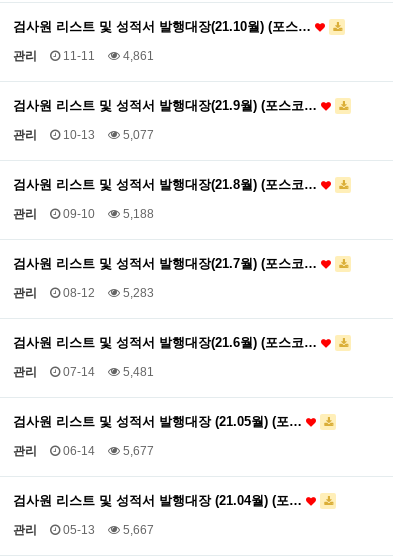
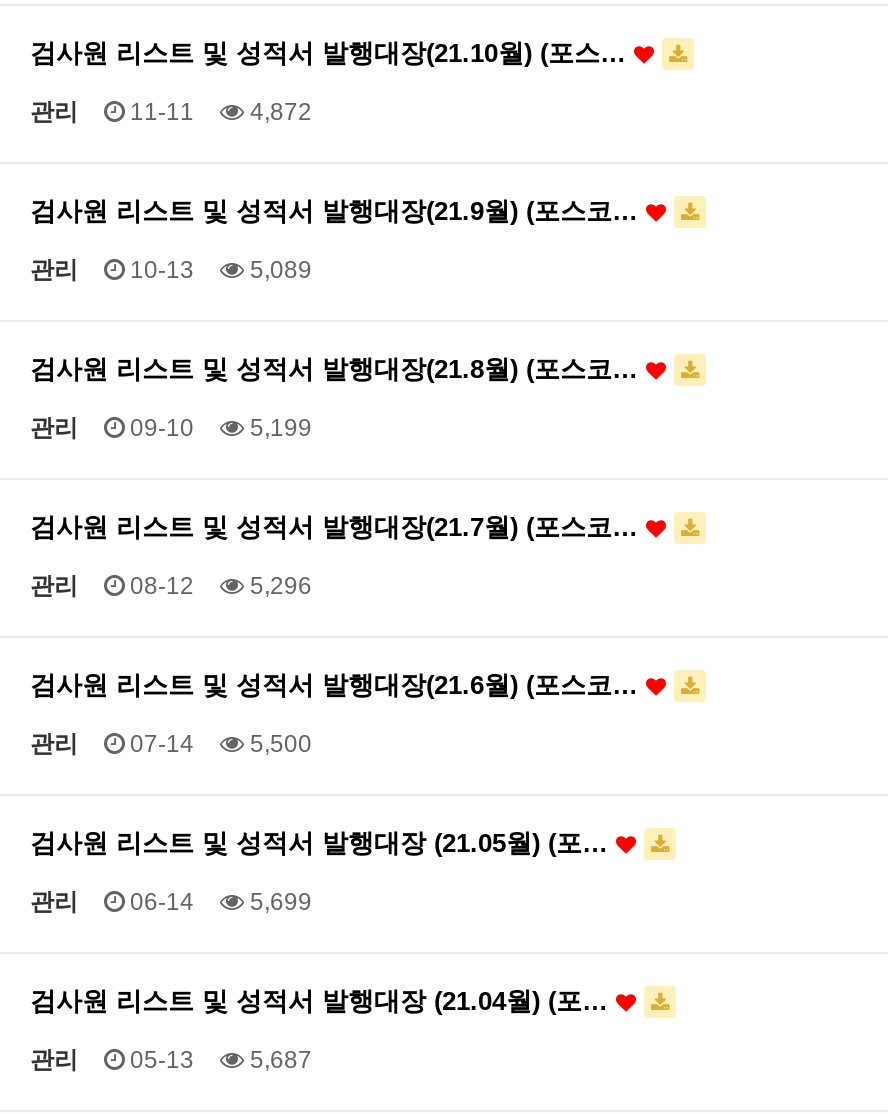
[13,49,154,63] 관리 11-11 4,861 -> [30,98,312,126] 관리 11-11 4,872
[13,128,154,142] 관리 10-13 5,077 -> [30,256,312,284] 관리 10-13 5,089
[13,207,154,221] 관리 09-10 5,188 -> [30,414,312,442] 관리 09-10 5,199
[13,286,154,300] 관리 08-12 5,283 -> [30,572,312,600] 관리 08-12 5,296
[13,365,154,379] 관리 07-14 5,481 -> [30,730,312,758] 관리 07-14 5,500
[13,444,154,458] 관리 06-14 5,677 -> [30,888,312,916] 관리 06-14 5,699
[13,523,154,537] 관리 05-13 5,667 -> [30,1046,312,1074] 관리 05-13 5,687

